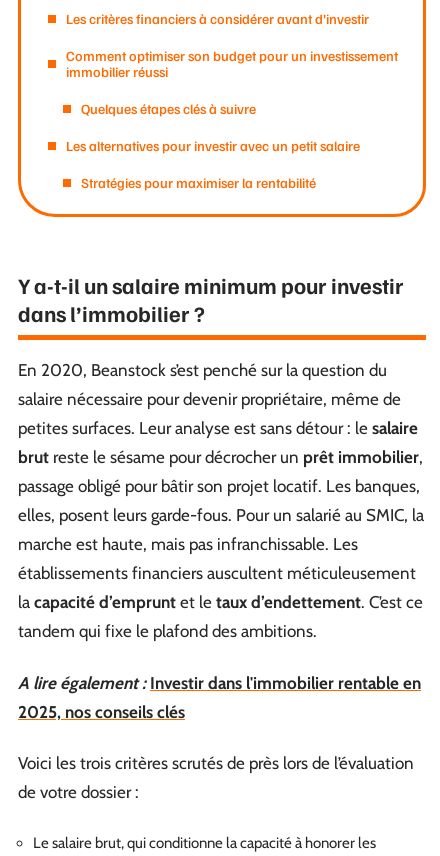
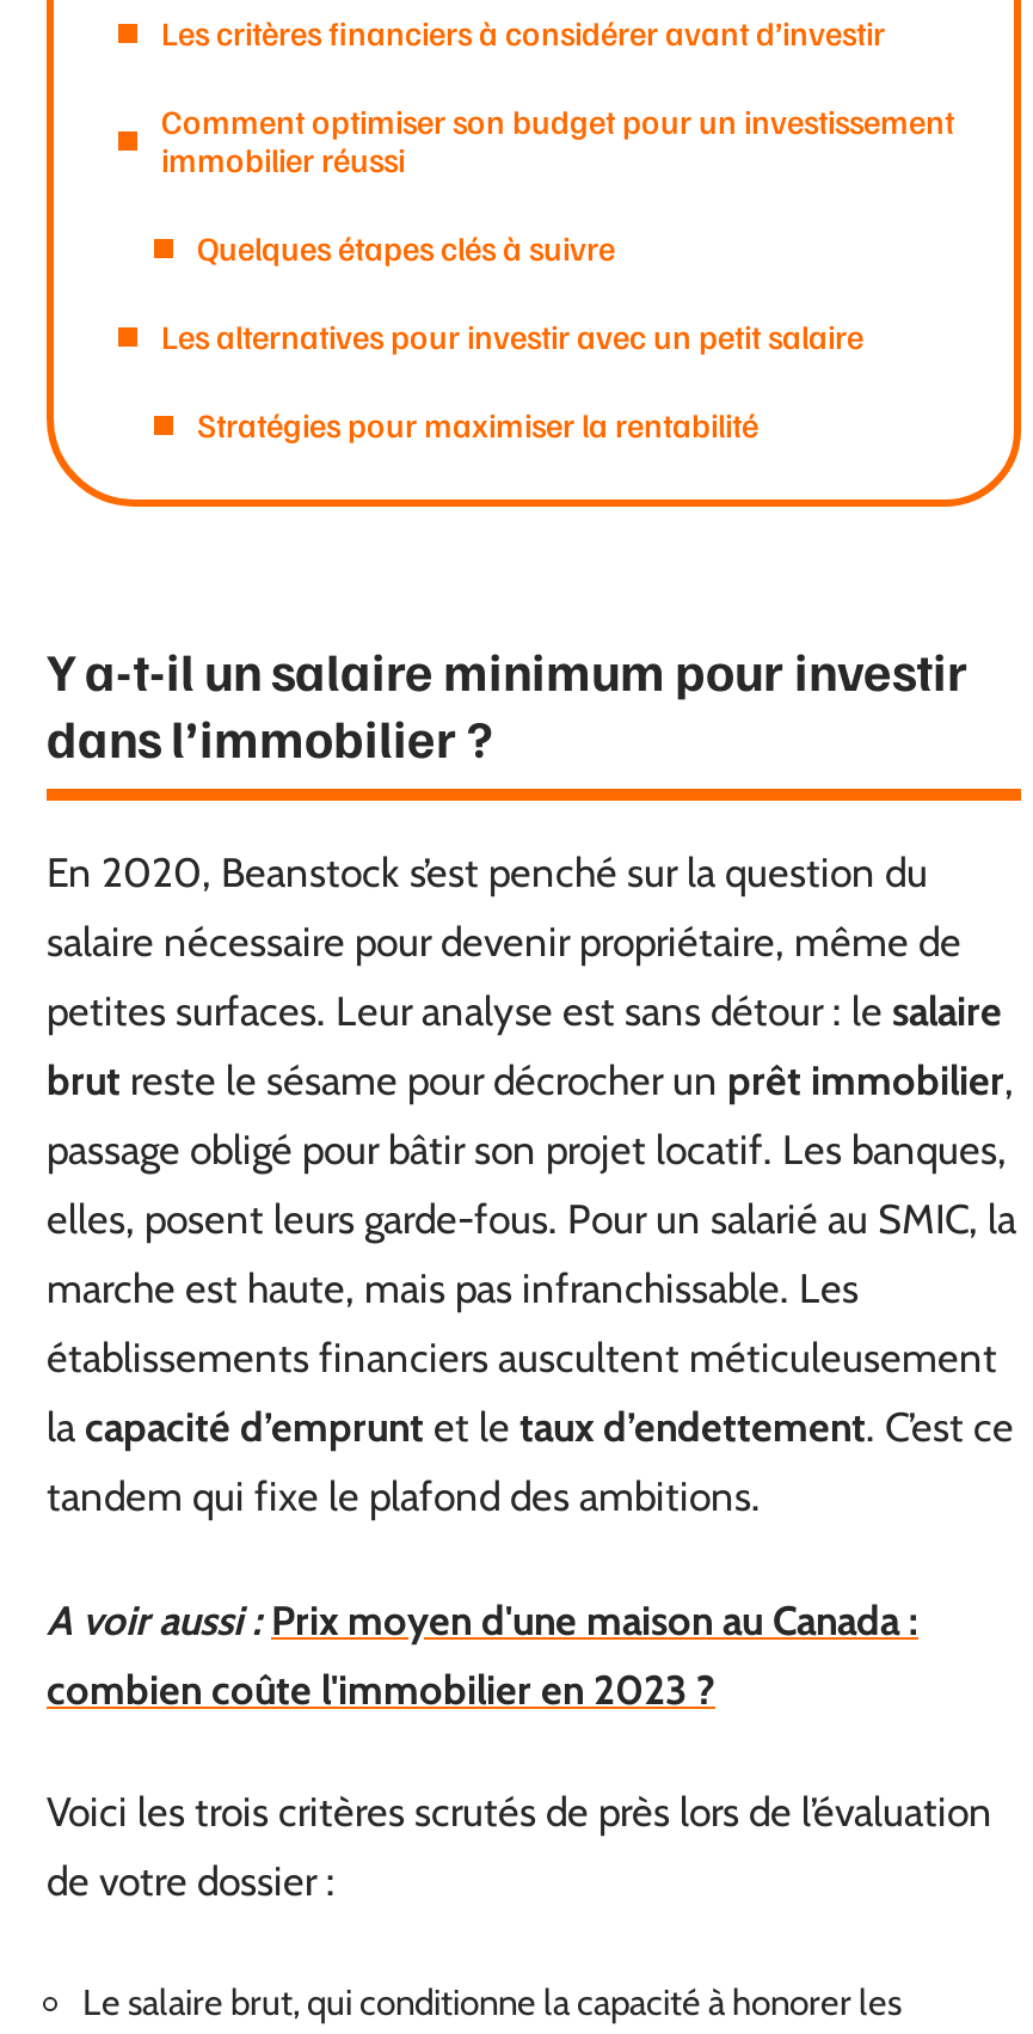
[18,672,421,721] A lire également : Investir dans l'immobilier rentable en | 2025, nos conseils clés -> [47,1595,918,1713] A voir aussi : Prix moyen d'une maison au Canada : | combien coûte l'immobilier en 2023 ?

